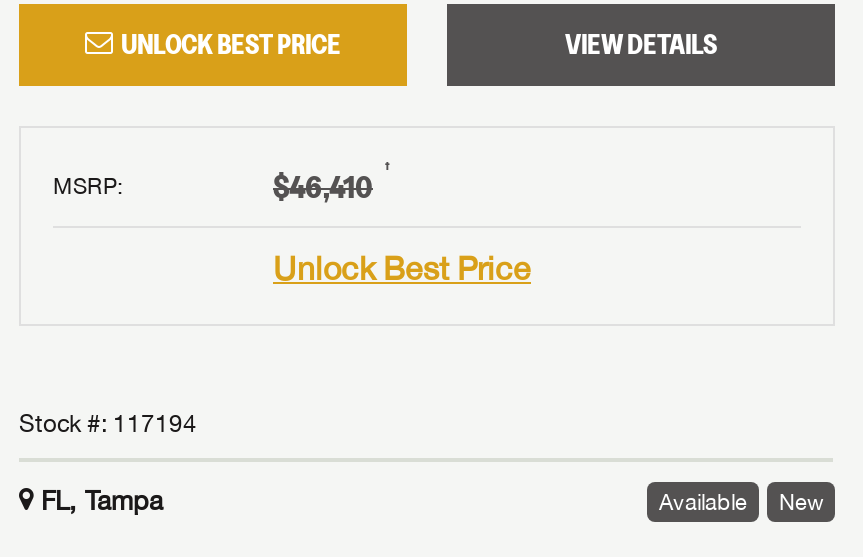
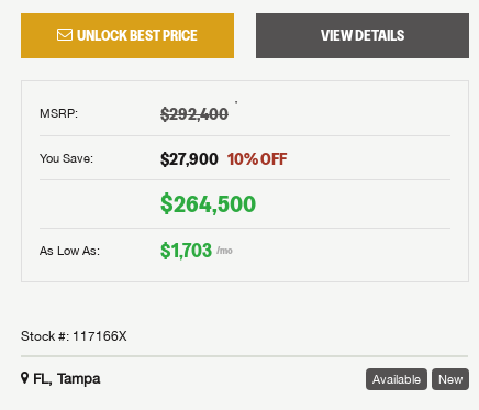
[273,167,531,286] $46,410 | Unlock Best Price -> [40,103,287,263] $292,400 | You Save: | $27,900 10% OFF | $264,500 | As Low As: | $1,703 /mo
[19,411,197,439] Stock #: 117194 -> [21,329,126,344] Stock #: 117166X

